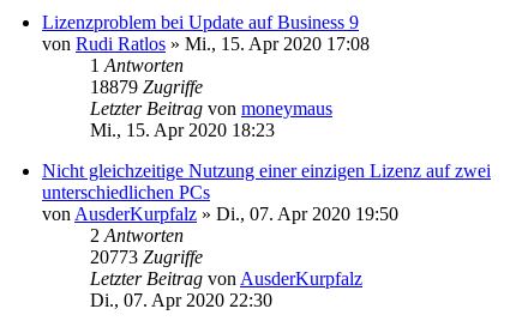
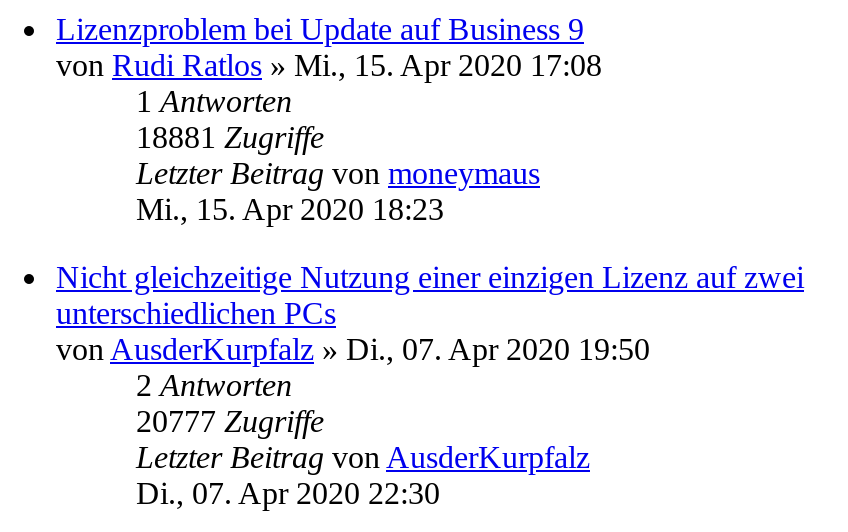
[90,77,203,97] 18879 Zugriffe -> [136,120,324,154] 18881 Zugriffe
[90,247,203,267] 20773 Zugriffe -> [136,404,324,438] 20777 Zugriffe

